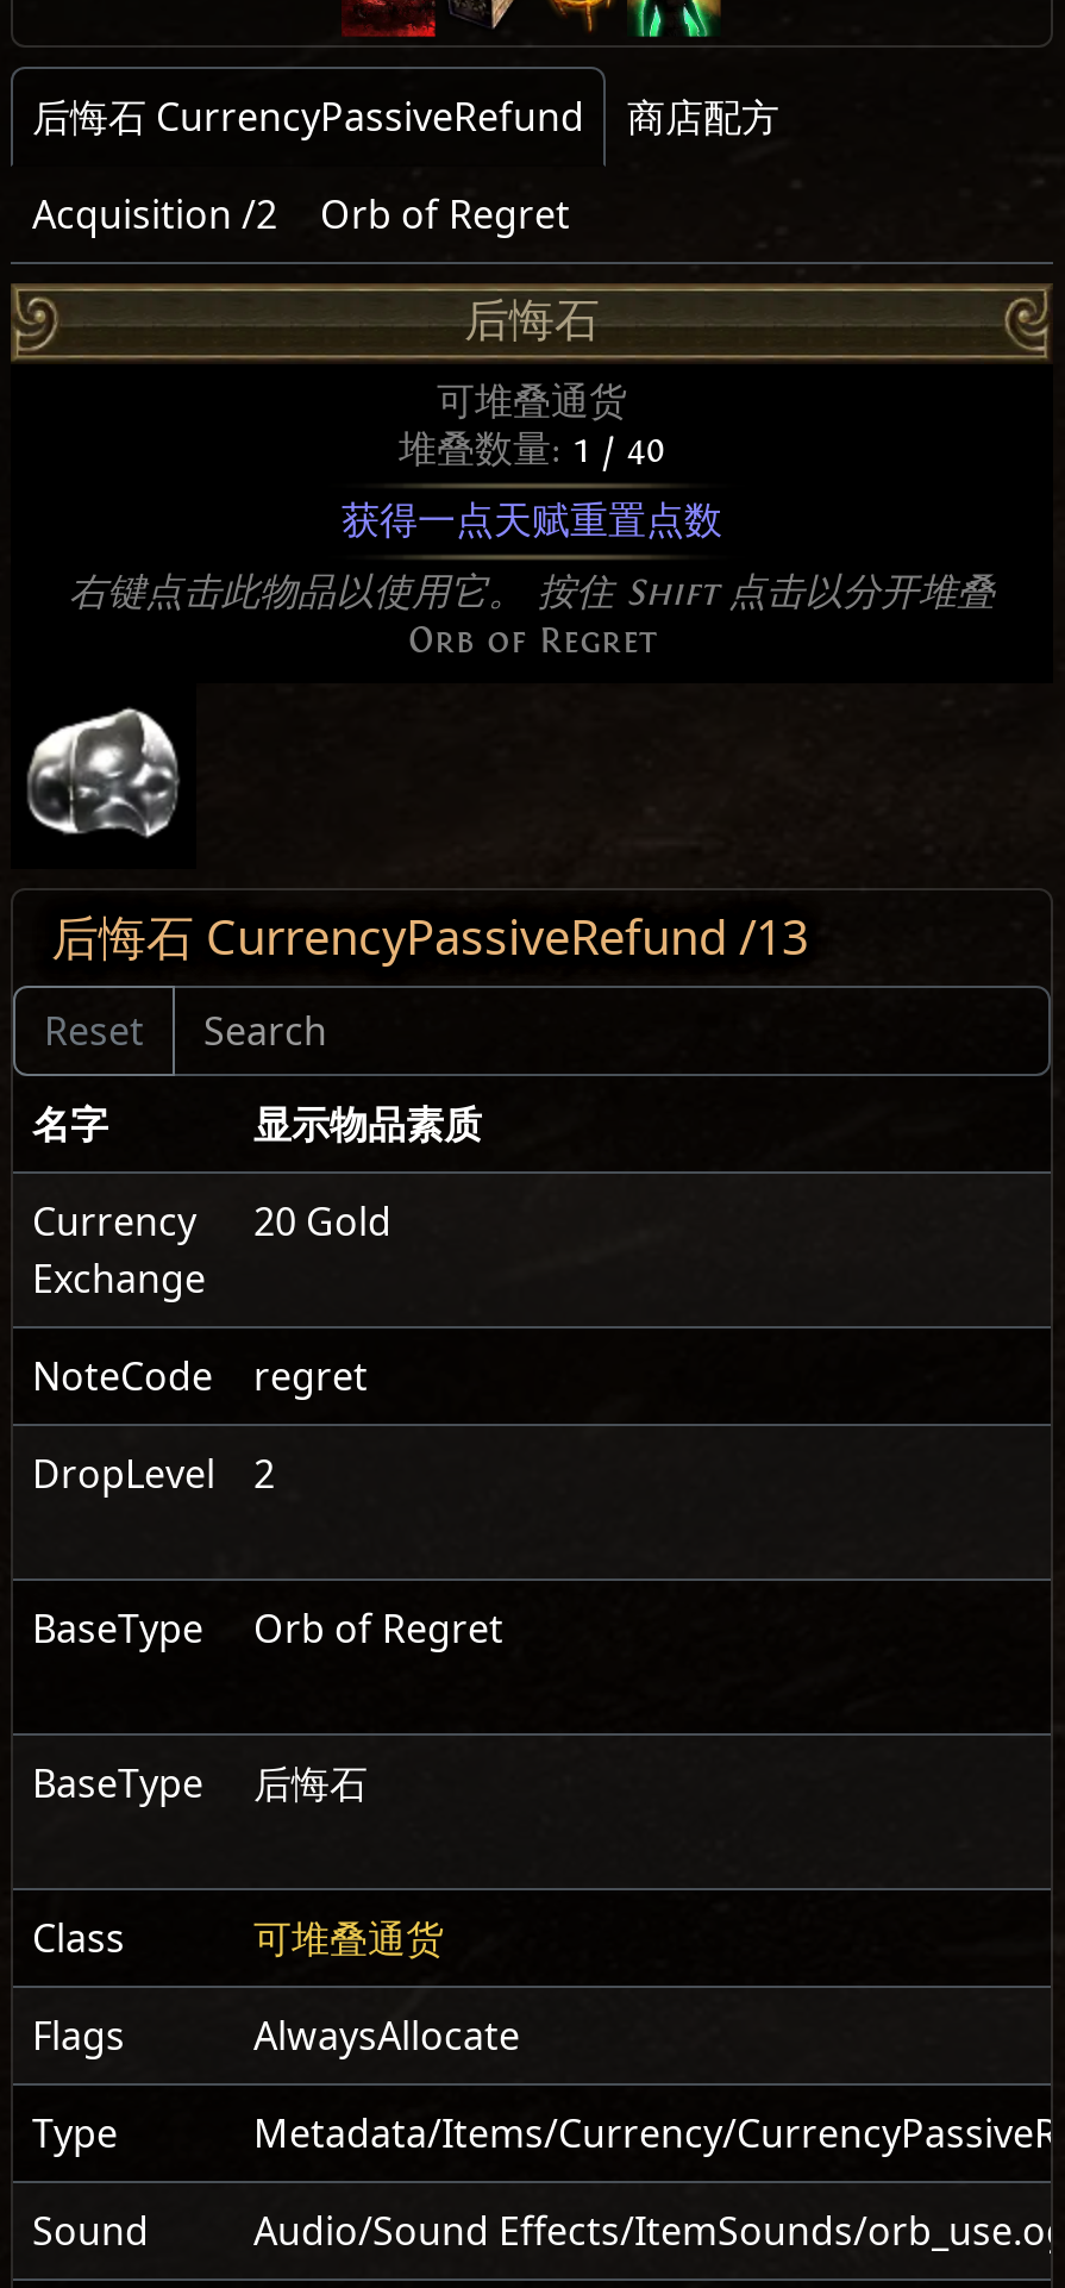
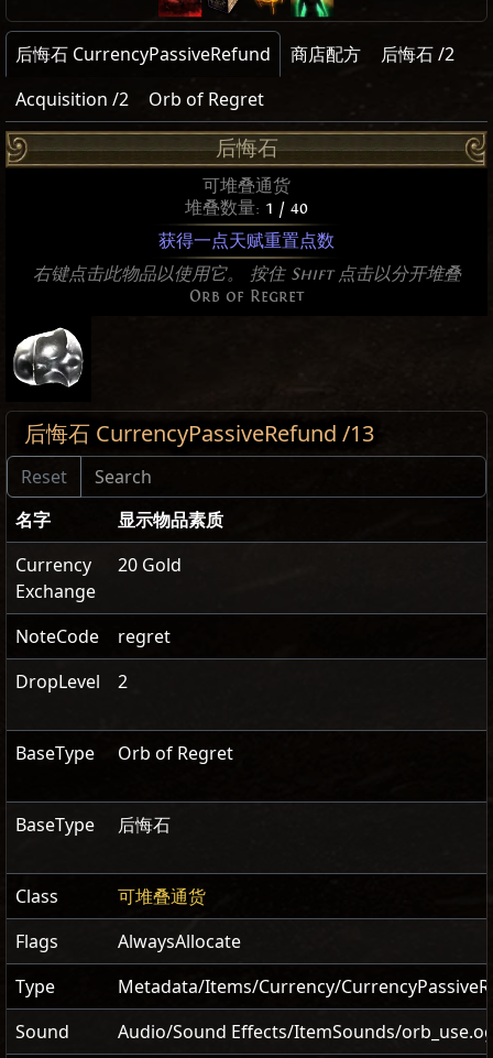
none -> [381,42,454,66] 后悔石 /2

